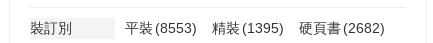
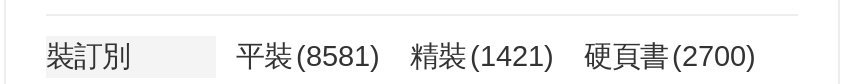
[125,20,197,36] 平裝 (8553) -> [236,40,380,72] 平裝 (8581)
[212,20,284,36] 精裝 (1395) -> [410,40,554,72] 精裝 (1421)
[299,20,385,36] 硬頁書 (2682) -> [584,40,756,72] 硬頁書 (2700)

